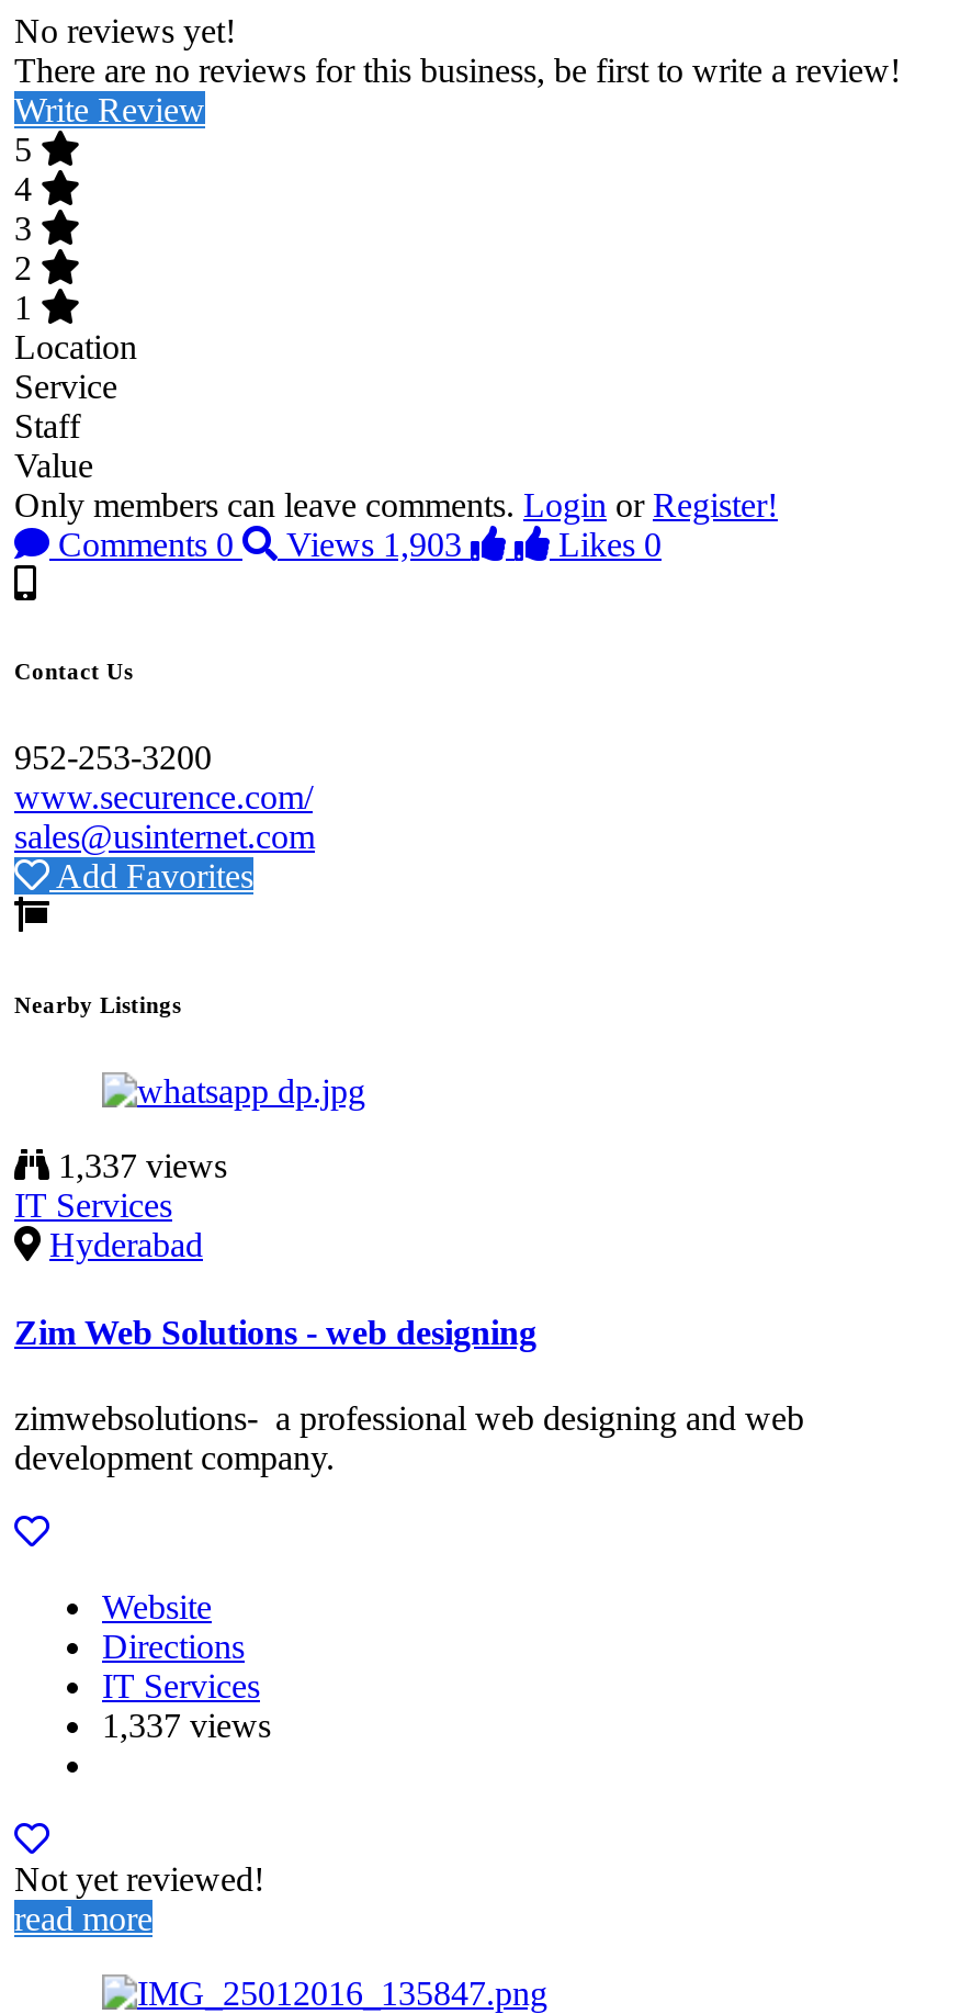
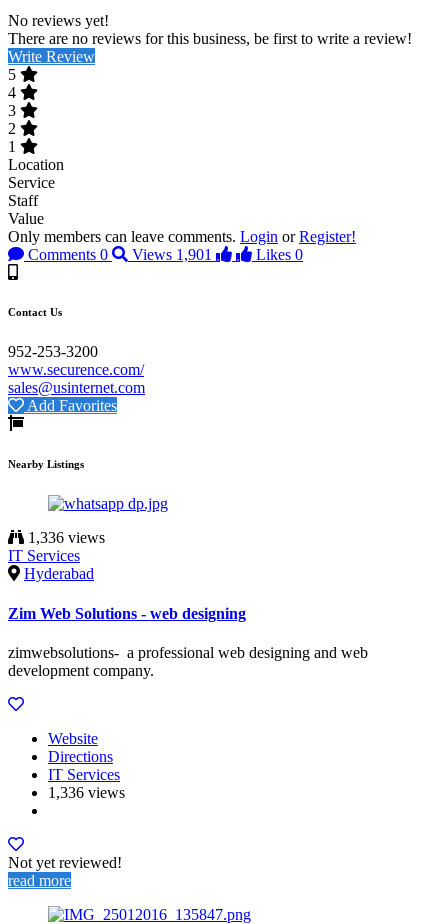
[49,525,462,562] Comments 0 Views 1,903 -> [24,245,212,262] Comments 0 Views 1,901
[49,1148,227,1185] 1,337 views -> [24,529,105,546] 1,336 views
[102,1706,271,1744] 1,337 views -> [48,784,125,801] 1,336 views

